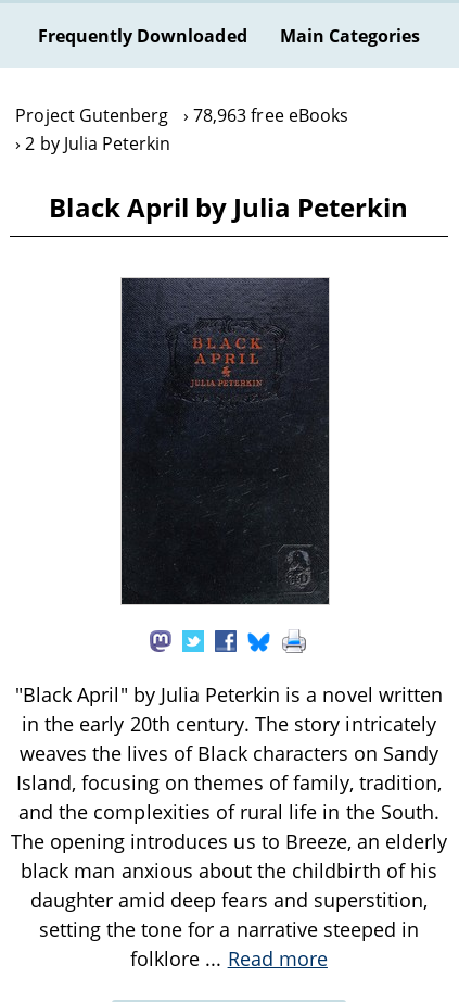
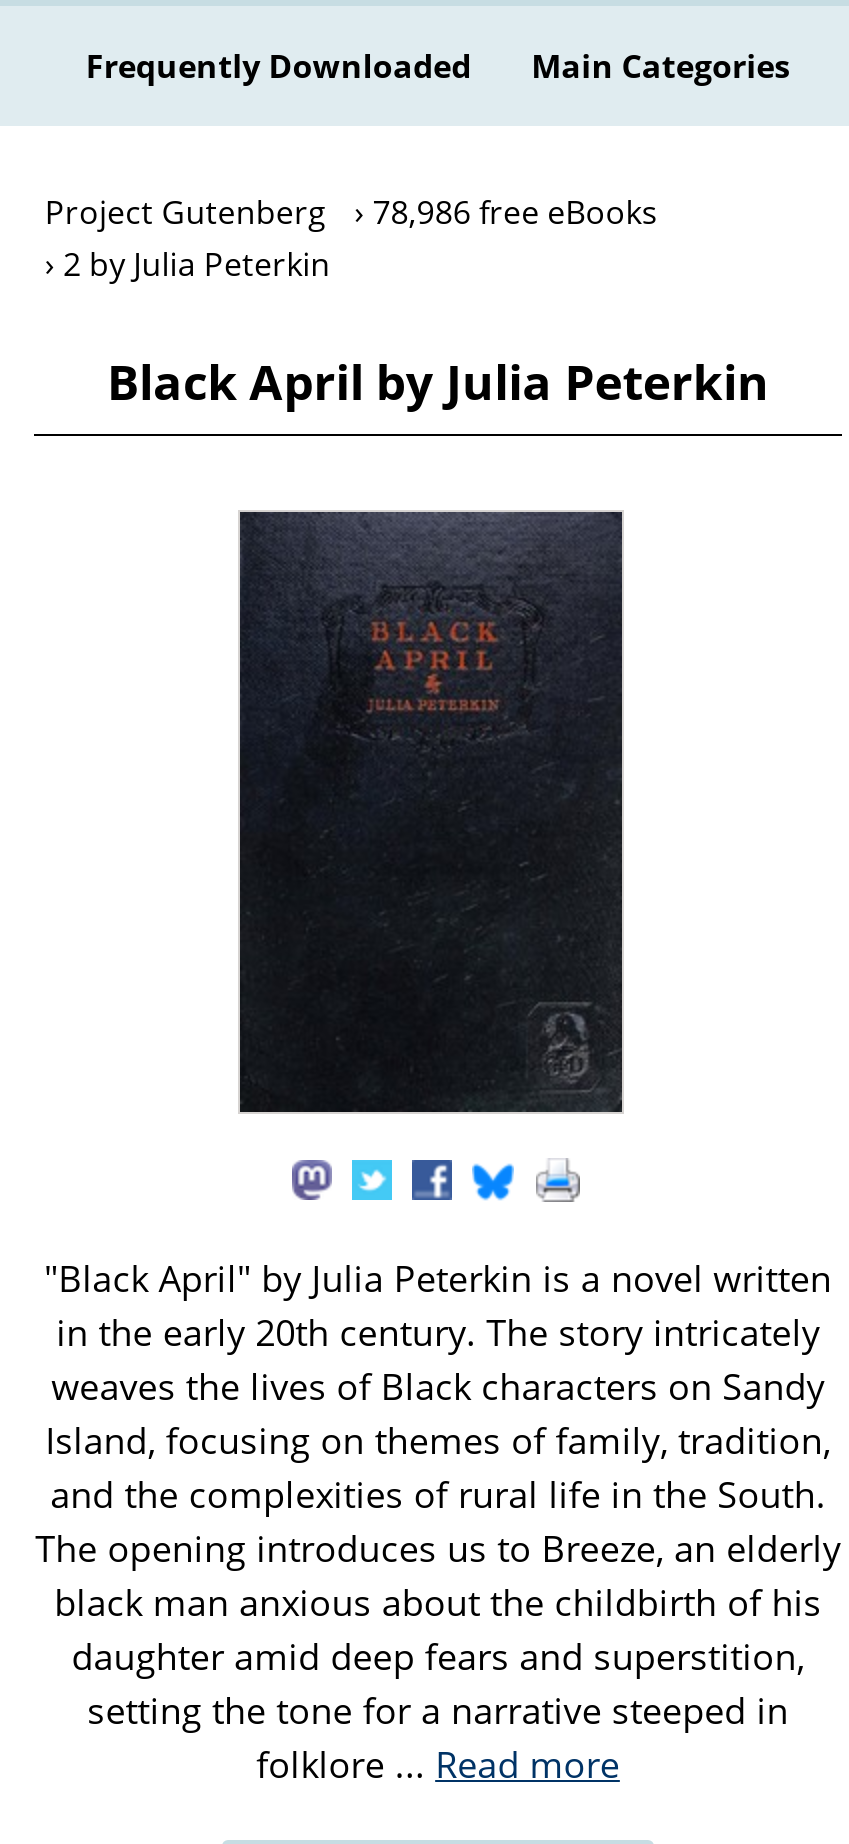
[16,103,348,127] Project Gutenberg 78,963 free eBooks -> [45,190,658,234] Project Gutenberg 78,986 free eBooks

